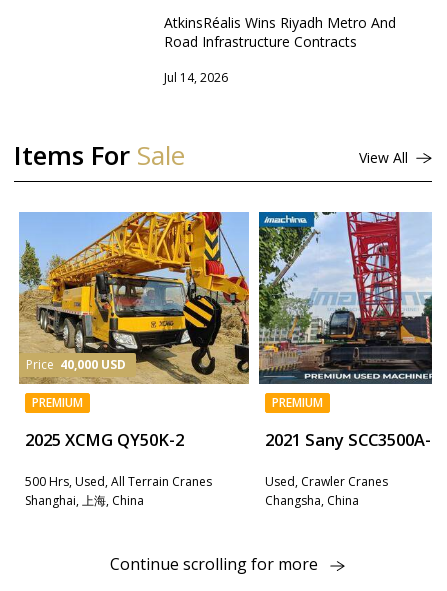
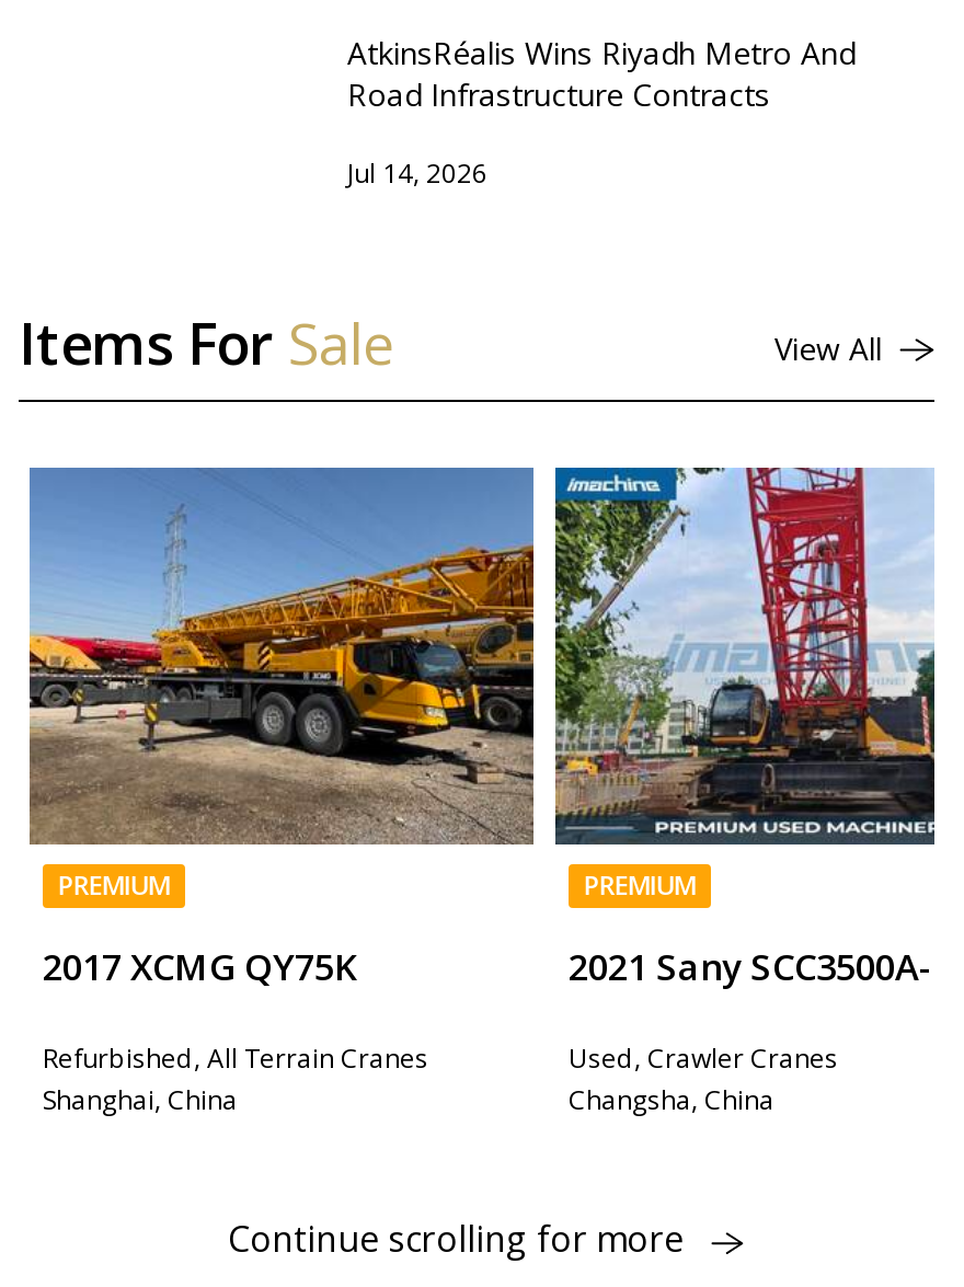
[18,211,250,384] [image] -> [27,466,536,844] [image]
[26,356,126,373] Price 40,000 USD -> none
[25,428,184,451] 2025 XCMG QY50K-2 -> [43,941,358,992] 2017 XCMG QY75K
[25,473,212,509] 500 Hrs, Used, All Terrain Cranes | Shanghai, 上海, China -> [43,1040,428,1119] Refurbished, All Terrain Cranes | Shanghai, China

